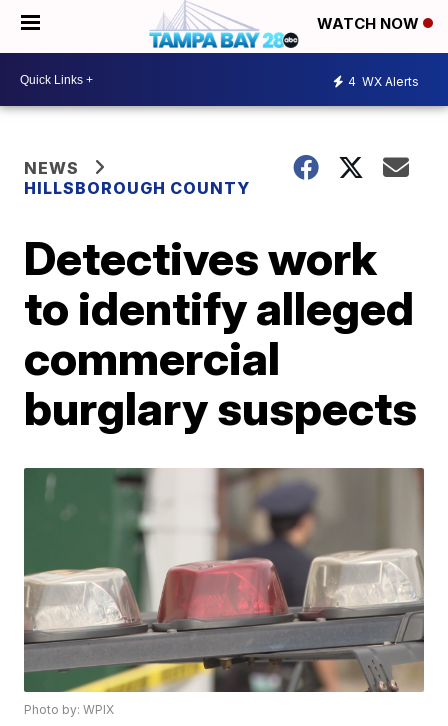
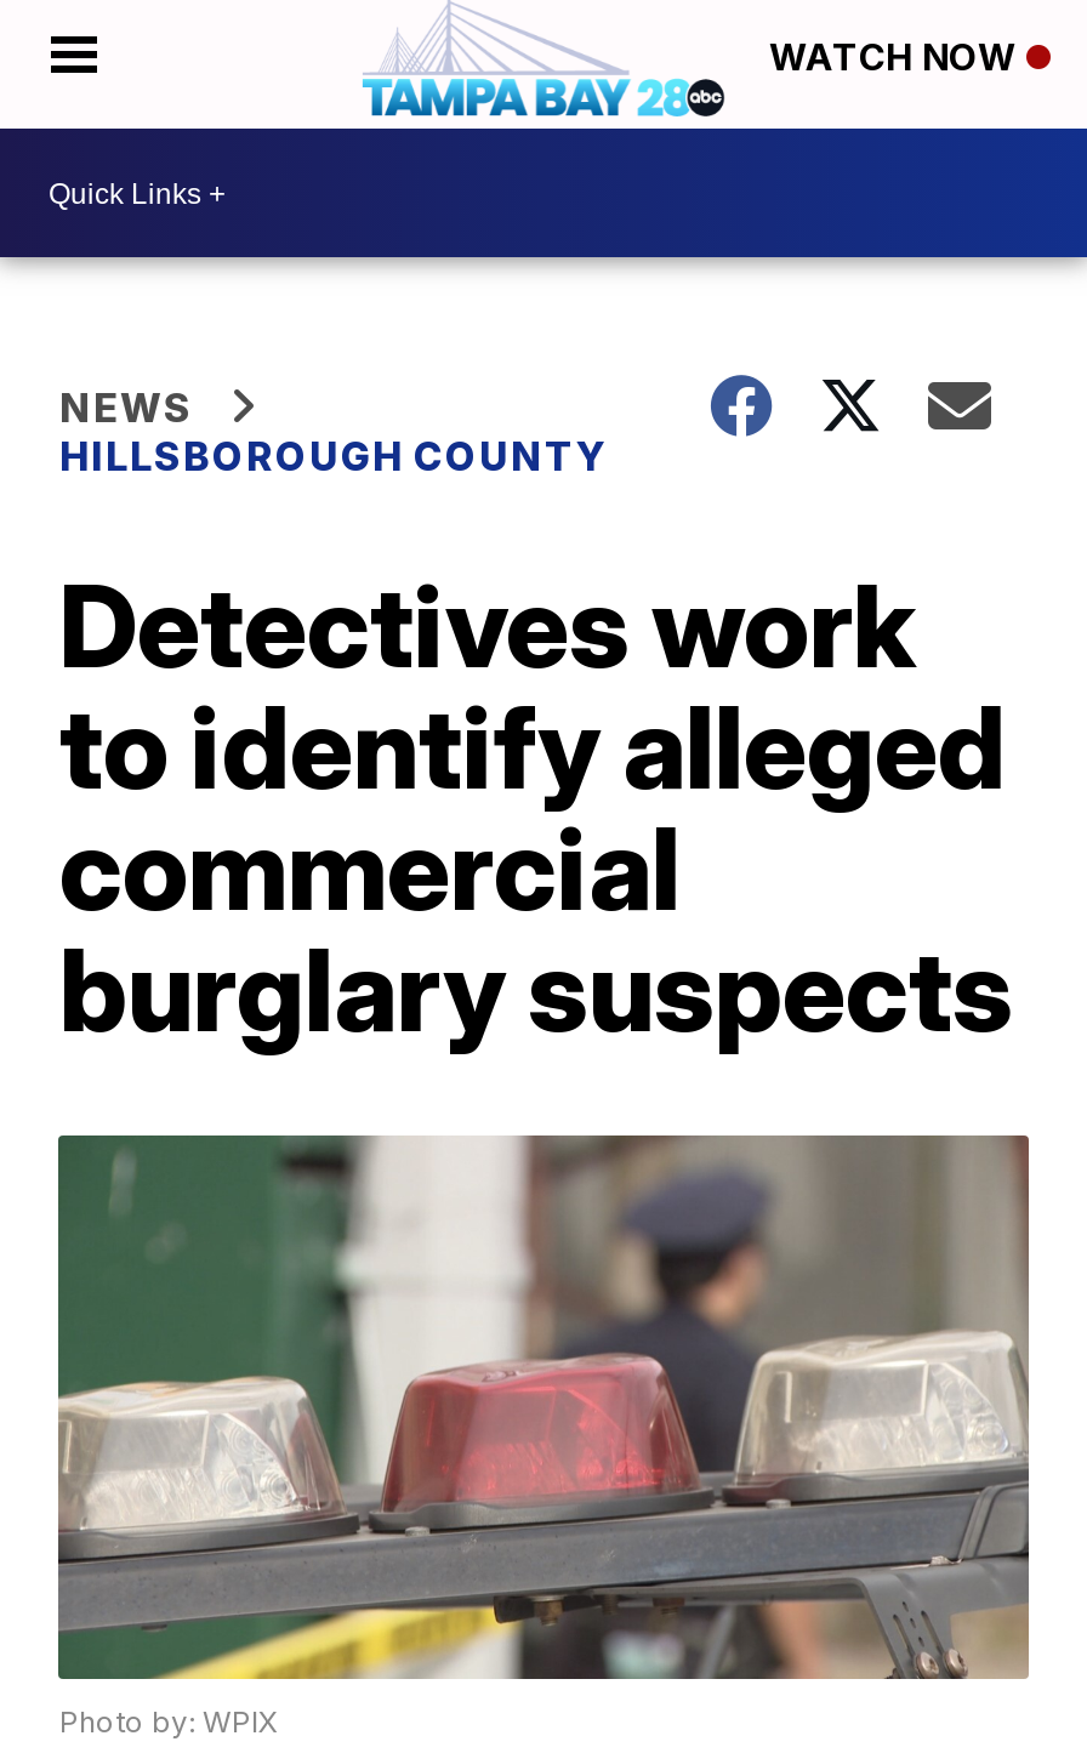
[348,73,419,88] 4 WX Alerts -> none

